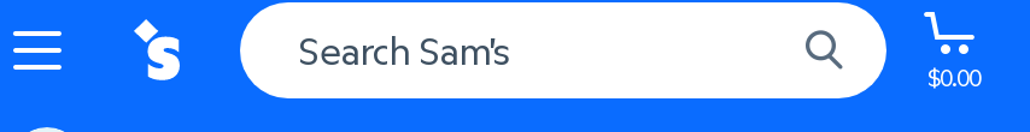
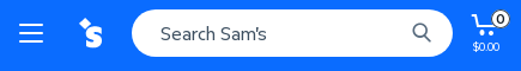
none -> [495,8,505,28] 0

